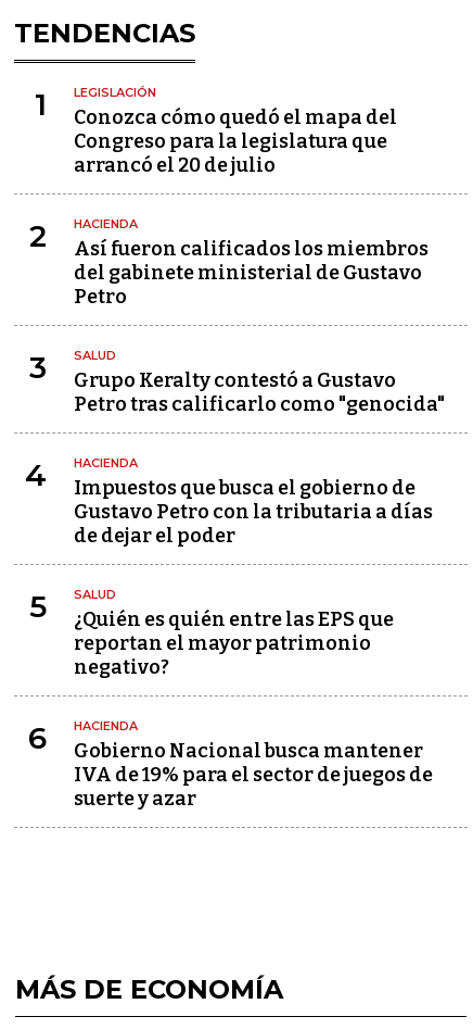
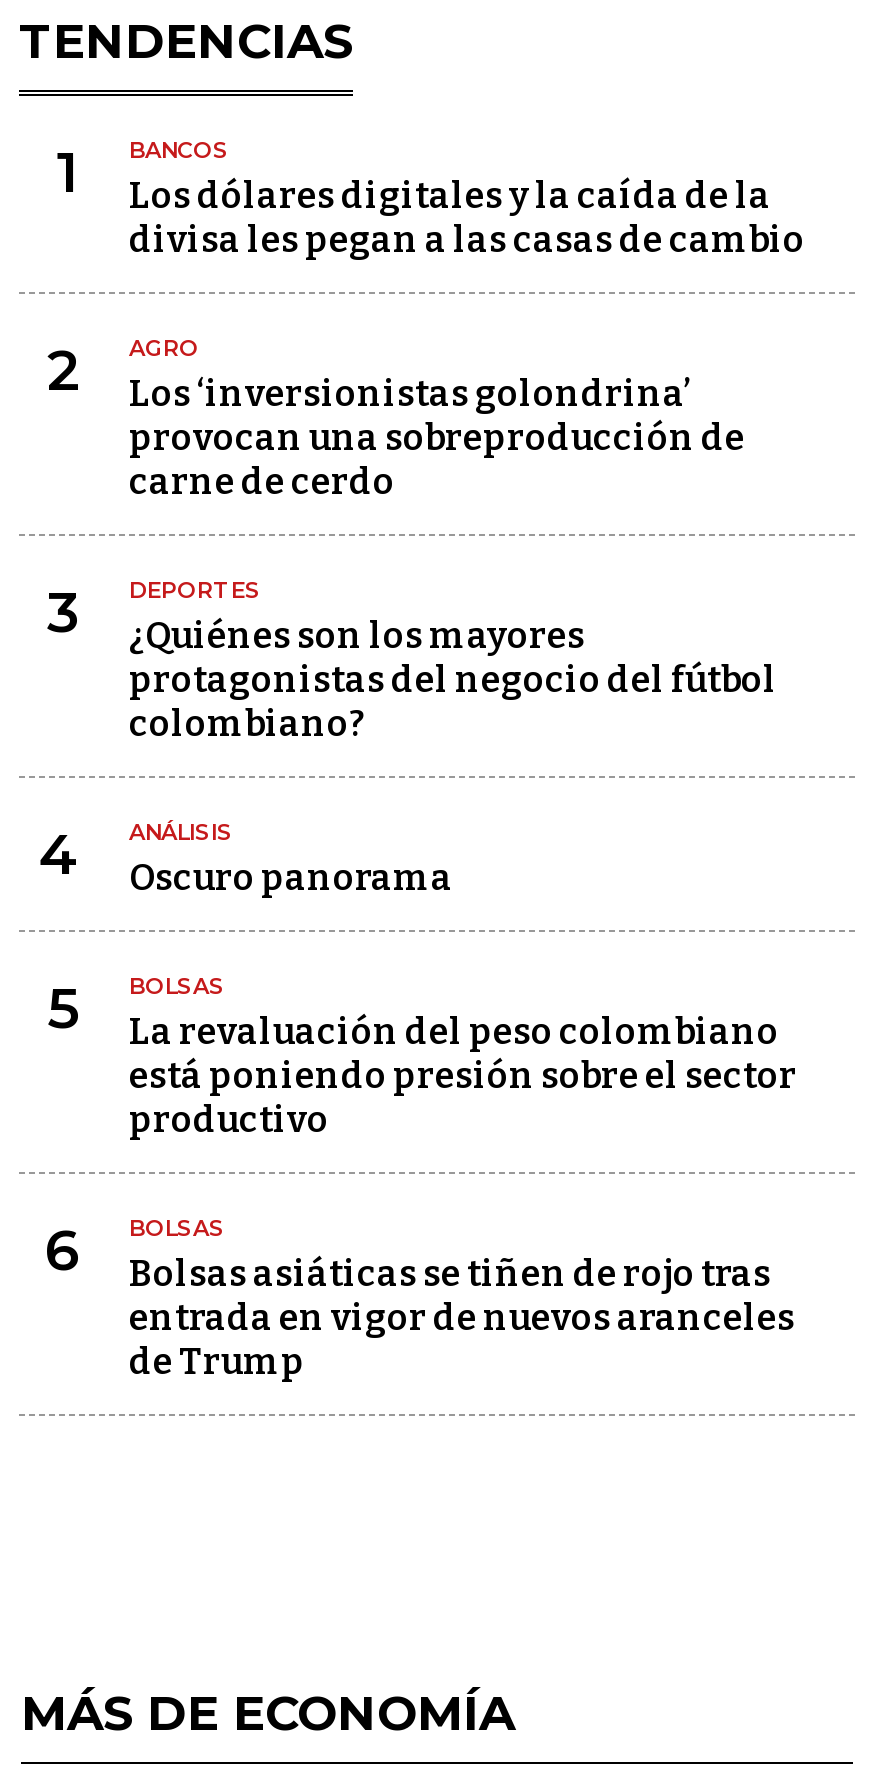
[74,85,397,177] LEGISLACIÓN | Conozca cómo quedó el mapa del | Congreso para la legislatura que | arrancó el 20 de julio -> [129,136,805,262] BANCOS | Los dólares digitales y la caída de la | divisa les pegan a las casas de cambio
[74,216,429,309] HACIENDA | Así fueron calificados los miembros | del gabinete ministerial de Gustavo | Petro -> [129,334,745,504] AGRO | Los ‘inversionistas golondrina’ | provocan una sobreproducción de | carne de cerdo
[74,348,445,416] SALUD | Grupo Keralty contestó a Gustavo | Petro tras calificarlo como "genocida" -> [129,576,777,746] DEPORTES | ¿Quiénes son los mayores | protagonistas del negocio del fútbol | colombiano?
[74,455,433,548] HACIENDA | Impuestos que busca el gobierno de | Gustavo Petro con la tributaria a días | de dejar el poder -> [129,818,453,900] ANÁLISIS | Oscuro panorama
[74,587,394,679] SALUD | ¿Quién es quién entre las EPS que | reportan el mayor patrimonio | negativo? -> [129,972,797,1142] BOLSAS | La revaluación del peso colombiano | está poniendo presión sobre el sector | productivo
[74,718,433,811] HACIENDA | Gobierno Nacional busca mantener | IVA de 19% para el sector de juegos de | suerte y azar -> [129,1214,795,1384] BOLSAS | Bolsas asiáticas se tiñen de rojo tras | entrada en vigor de nuevos aranceles | de Trump

